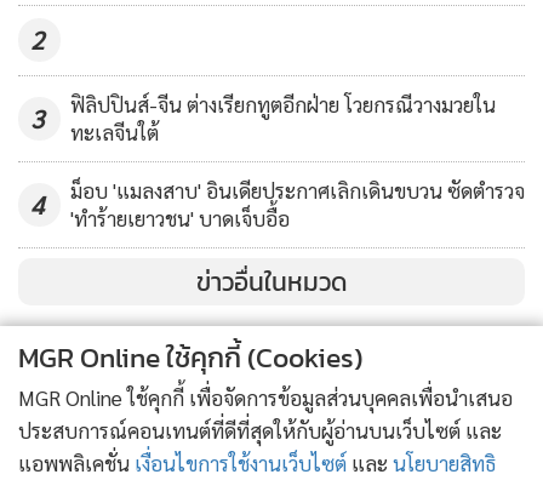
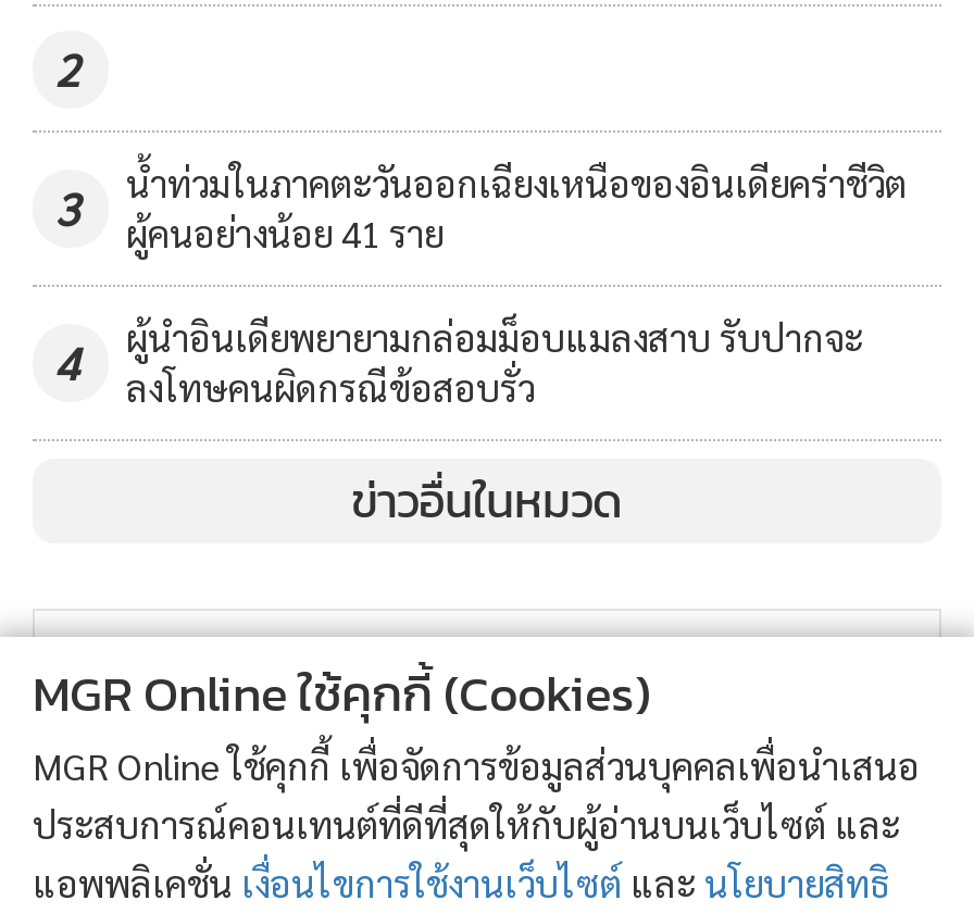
[70,90,496,145] ฟิลิปปินส์-จีน ต่างเรียกทูตอีกฝ่าย โวยกรณีวางมวยใน | ทะเลจีนใต้ -> [126,159,907,257] น้ำท่วมในภาคตะวันออกเฉียงเหนือของอินเดียคร่าชีวิต | ผู้คนอย่างน้อย 41 ราย
[70,176,525,231] ม็อบ 'แมลงสาบ' อินเดียประกาศเลิกเดินขบวน ซัดตำรวจ | 'ทำร้ายเยาวชน' บาดเจ็บอื้อ -> [126,313,863,411] ผู้นำอินเดียพยายามกล่อมม็อบแมลงสาบ รับปากจะ | ลงโทษคนผิดกรณีข้อสอบรั่ว

